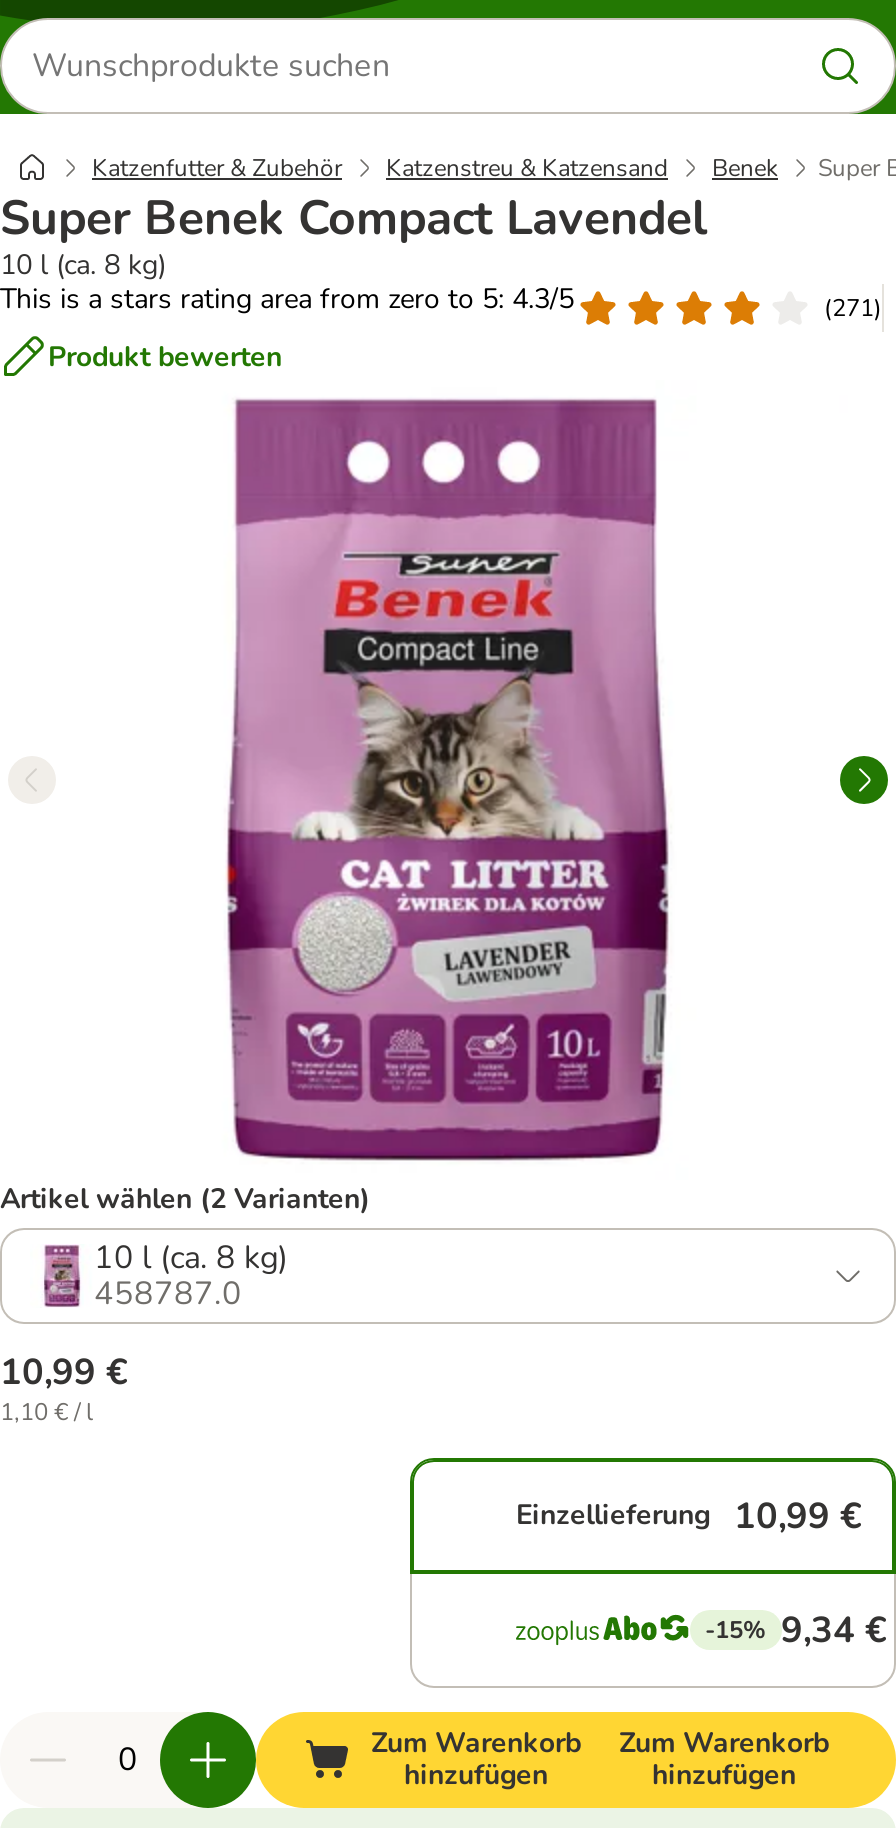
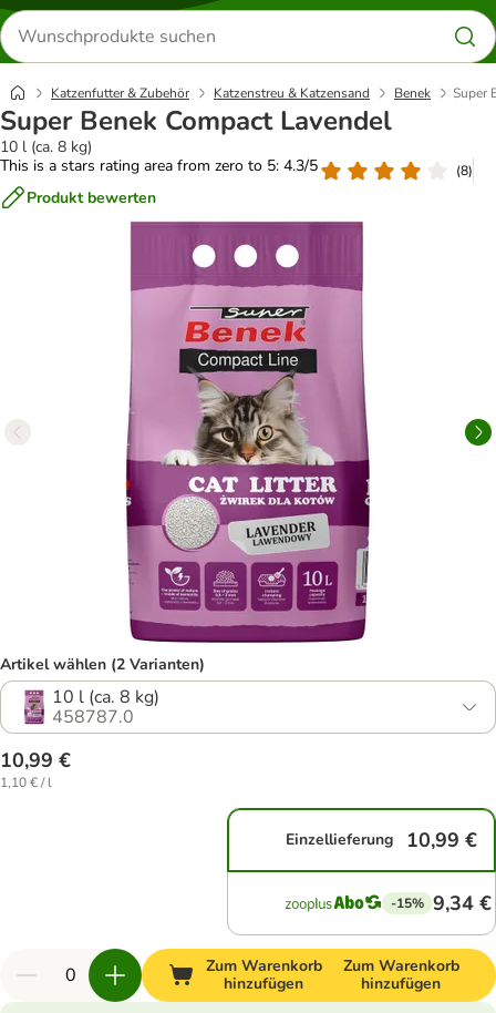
[824,291,882,323] (271) -> [456,161,473,179] (8)

